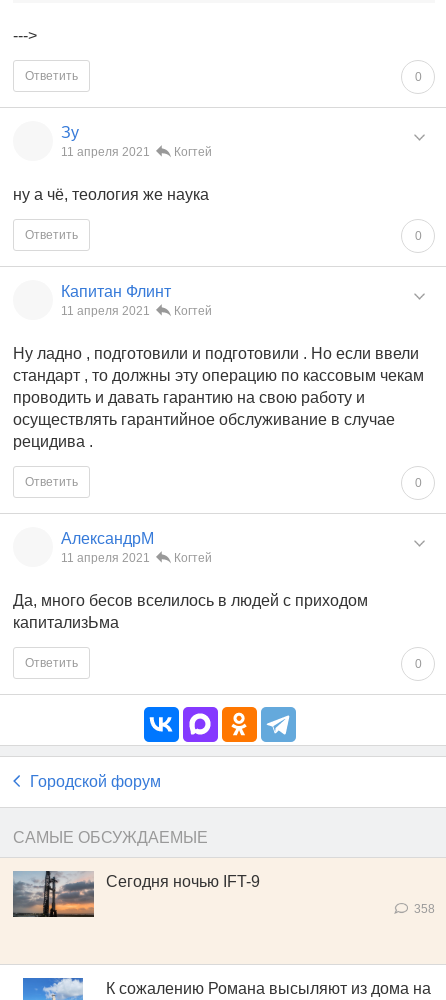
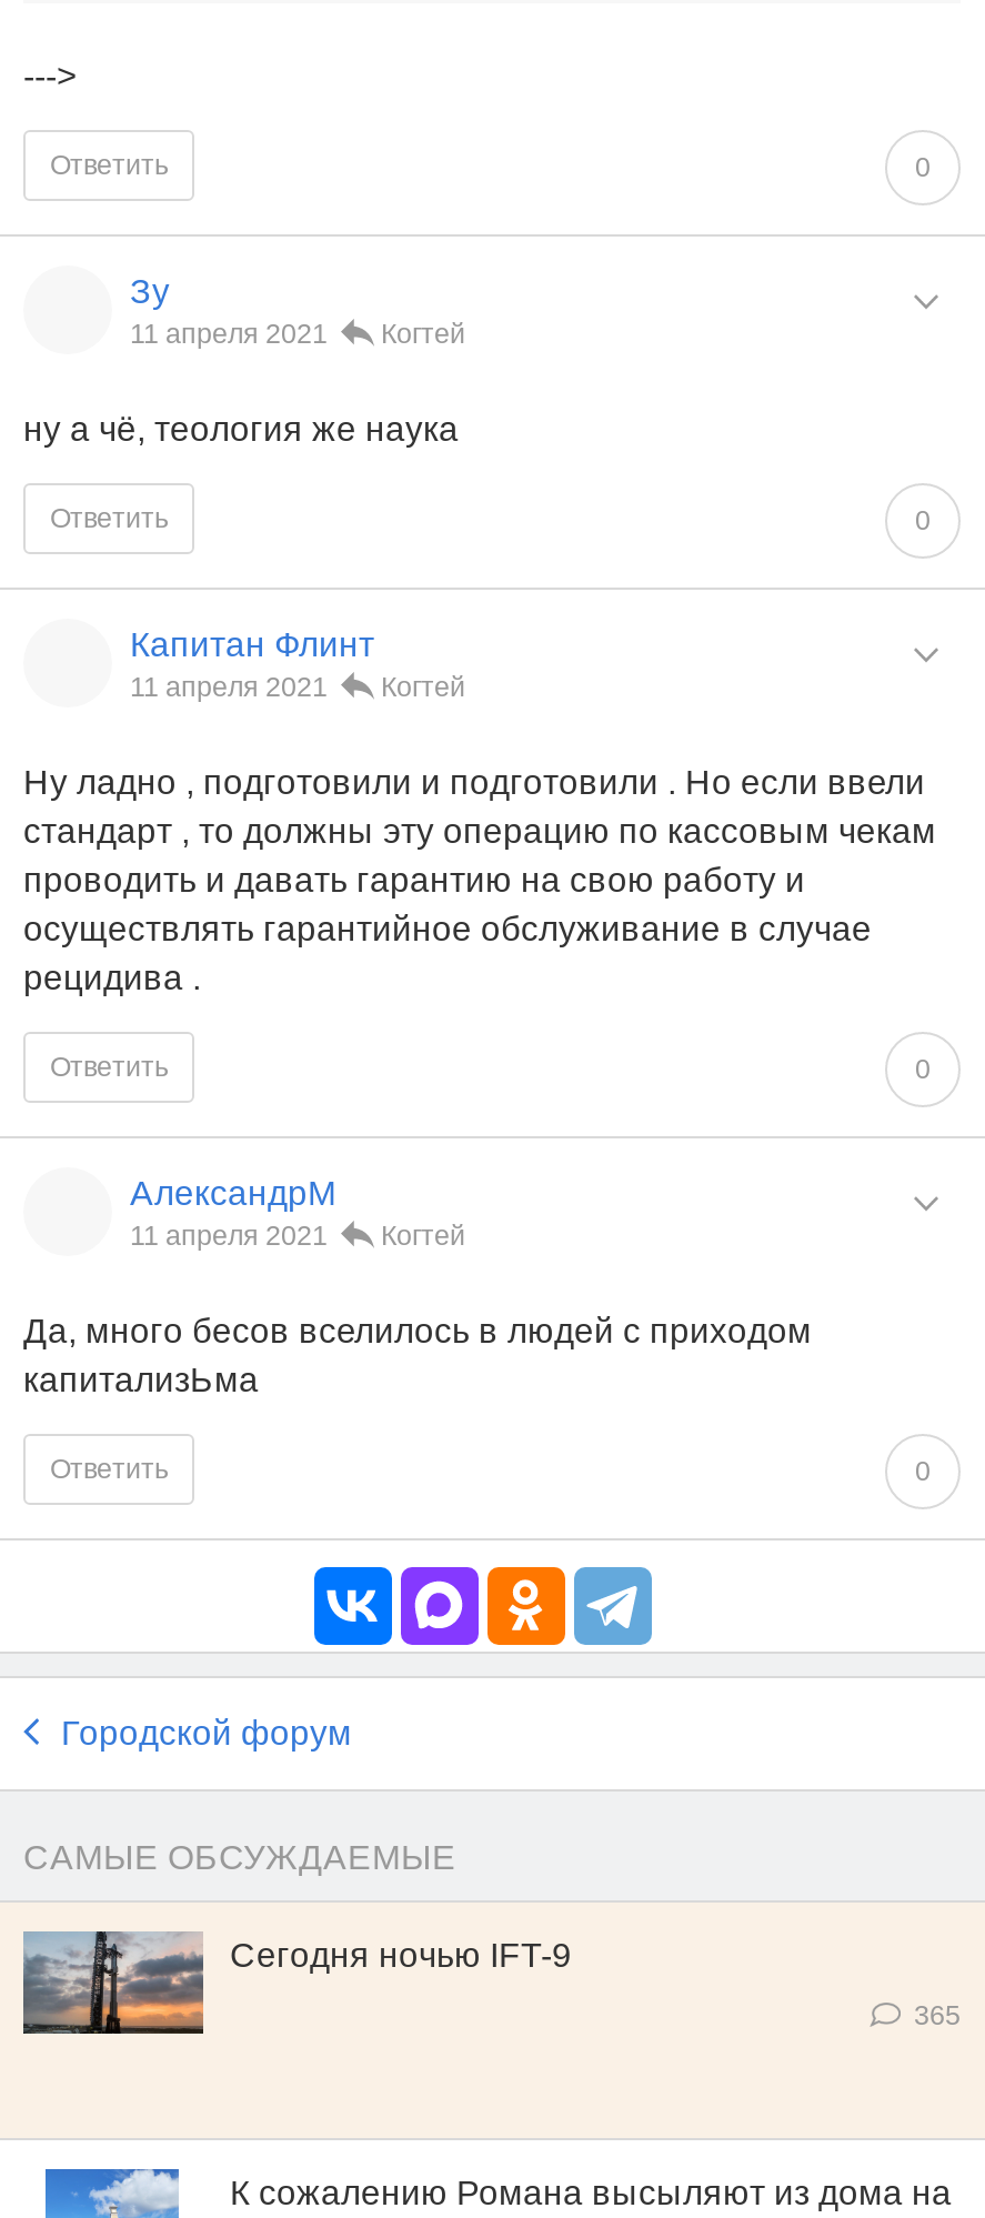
[414,902,435,916] 358 -> [914,2000,961,2031] 365

